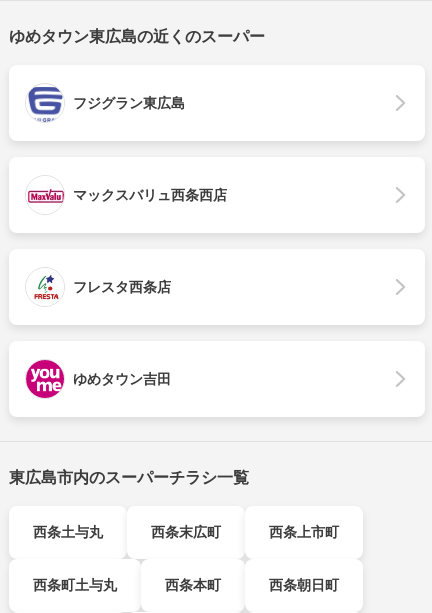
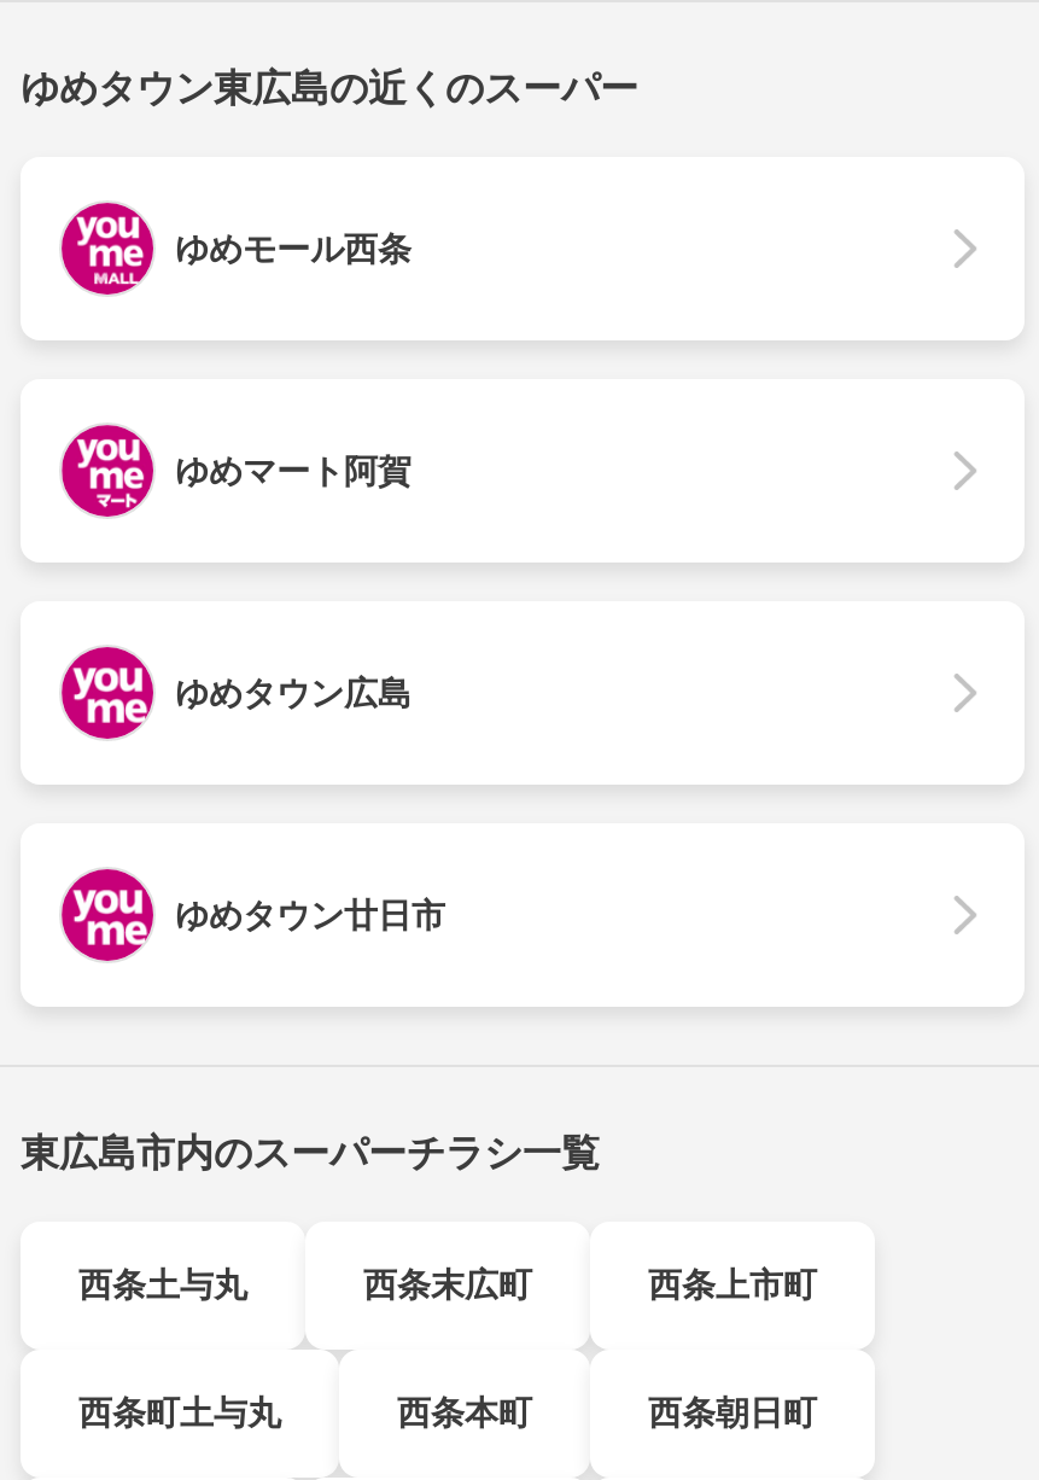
[26,84,185,123] [image] | フジグラン東広島 -> [59,200,411,297] [image] | ゆめモール西条
[26,176,227,214] [image] | マックスバリュ西条西店 -> [59,423,411,519] [image] | ゆめマート阿賀
[26,268,171,306] [image] | フレスタ西条店 -> [59,645,411,741] [image] | ゆめタウン広島
[73,371,171,387] ゆめタウン吉田 -> [175,896,445,935] ゆめタウン廿日市

